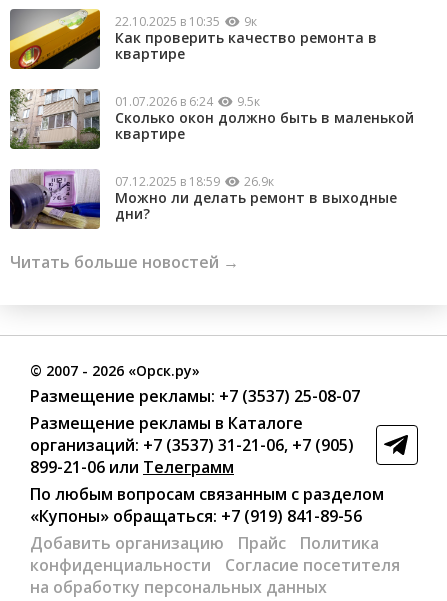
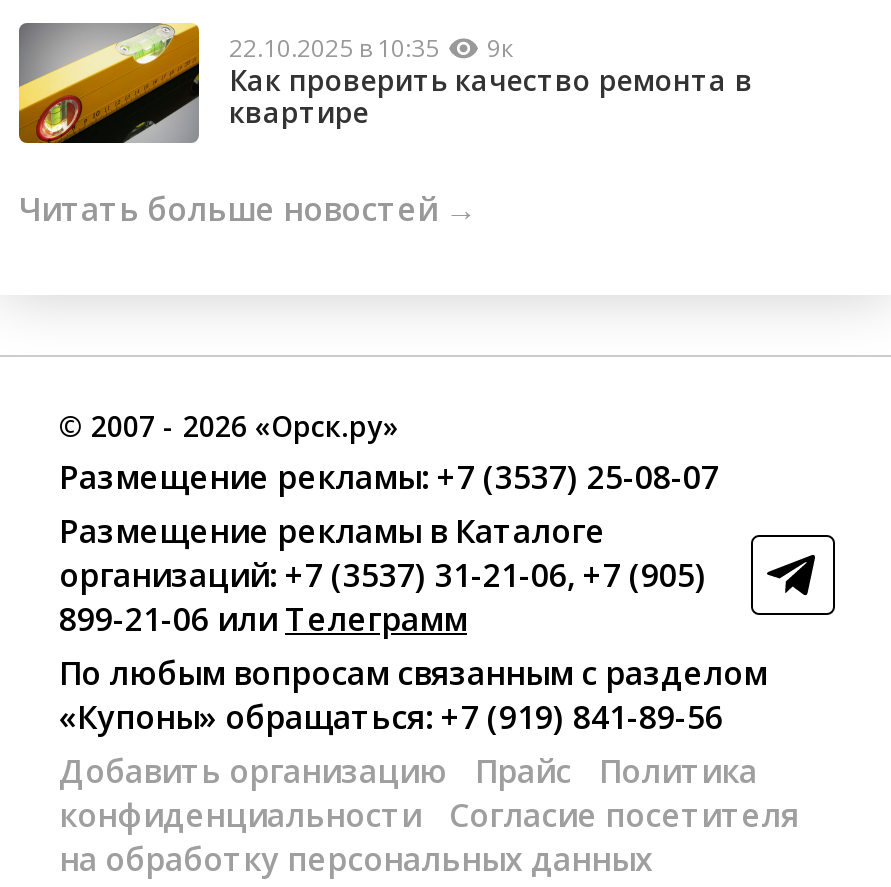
[9,88,414,223] [image] | 01.07.2026 в 6:24 | 9.5к | Сколько окон должно быть в маленькой | квартире | 07.12.2025 в 18:59 | 26.9к | Можно ли делать ремонт в выходные | дни? -> none
[9,169,101,230] [image] -> none

